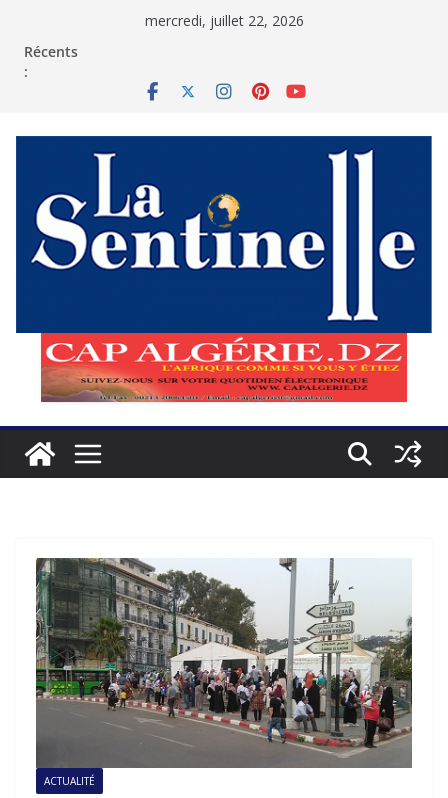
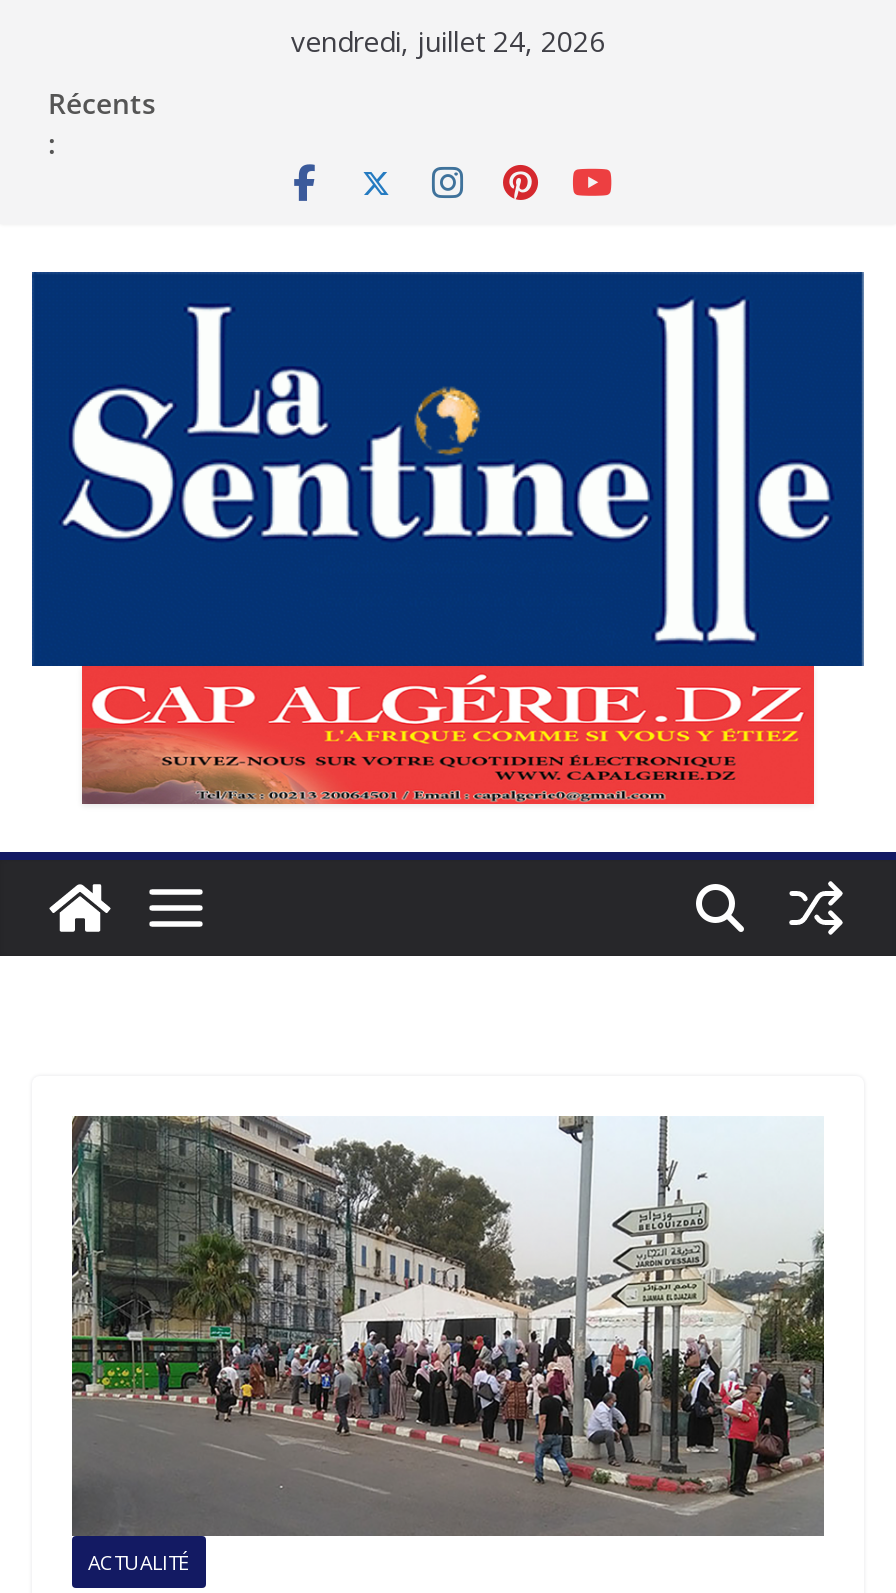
[144,11,303,30] mercredi, juillet 22, 2026 -> [291,22,605,60] vendredi, juillet 24, 2026

